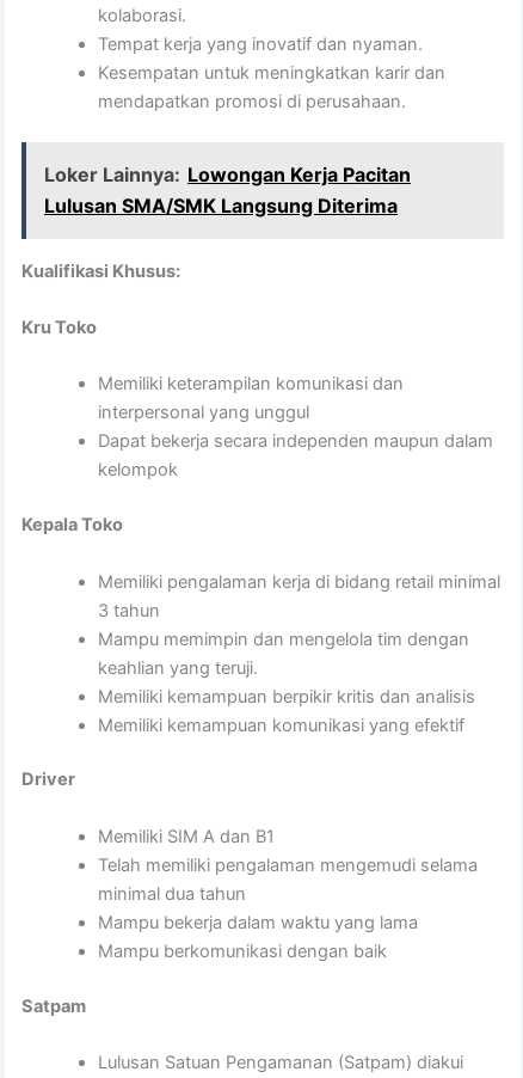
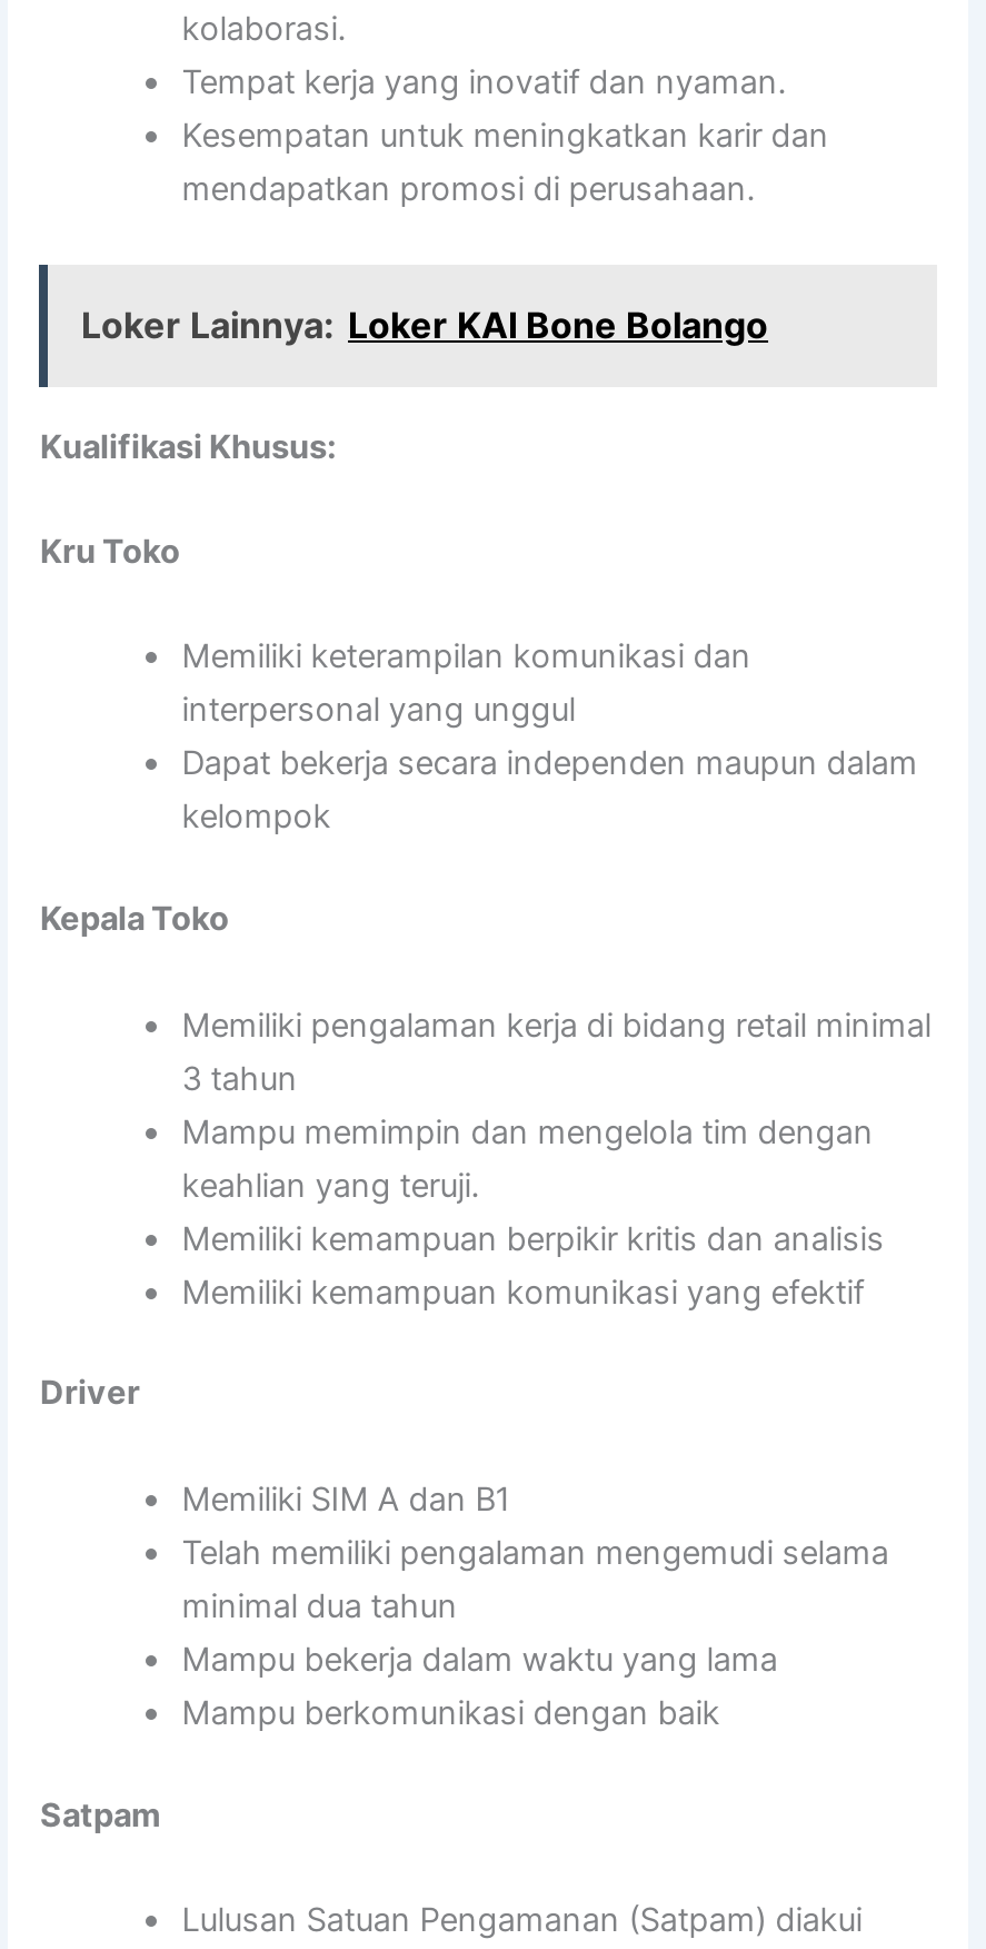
[44,163,411,218] Loker Lainnya: Lowongan Kerja Pacitan | Lulusan SMA/SMK Langsung Diterima -> [81,304,768,348] Loker Lainnya: Loker KAI Bone Bolango

